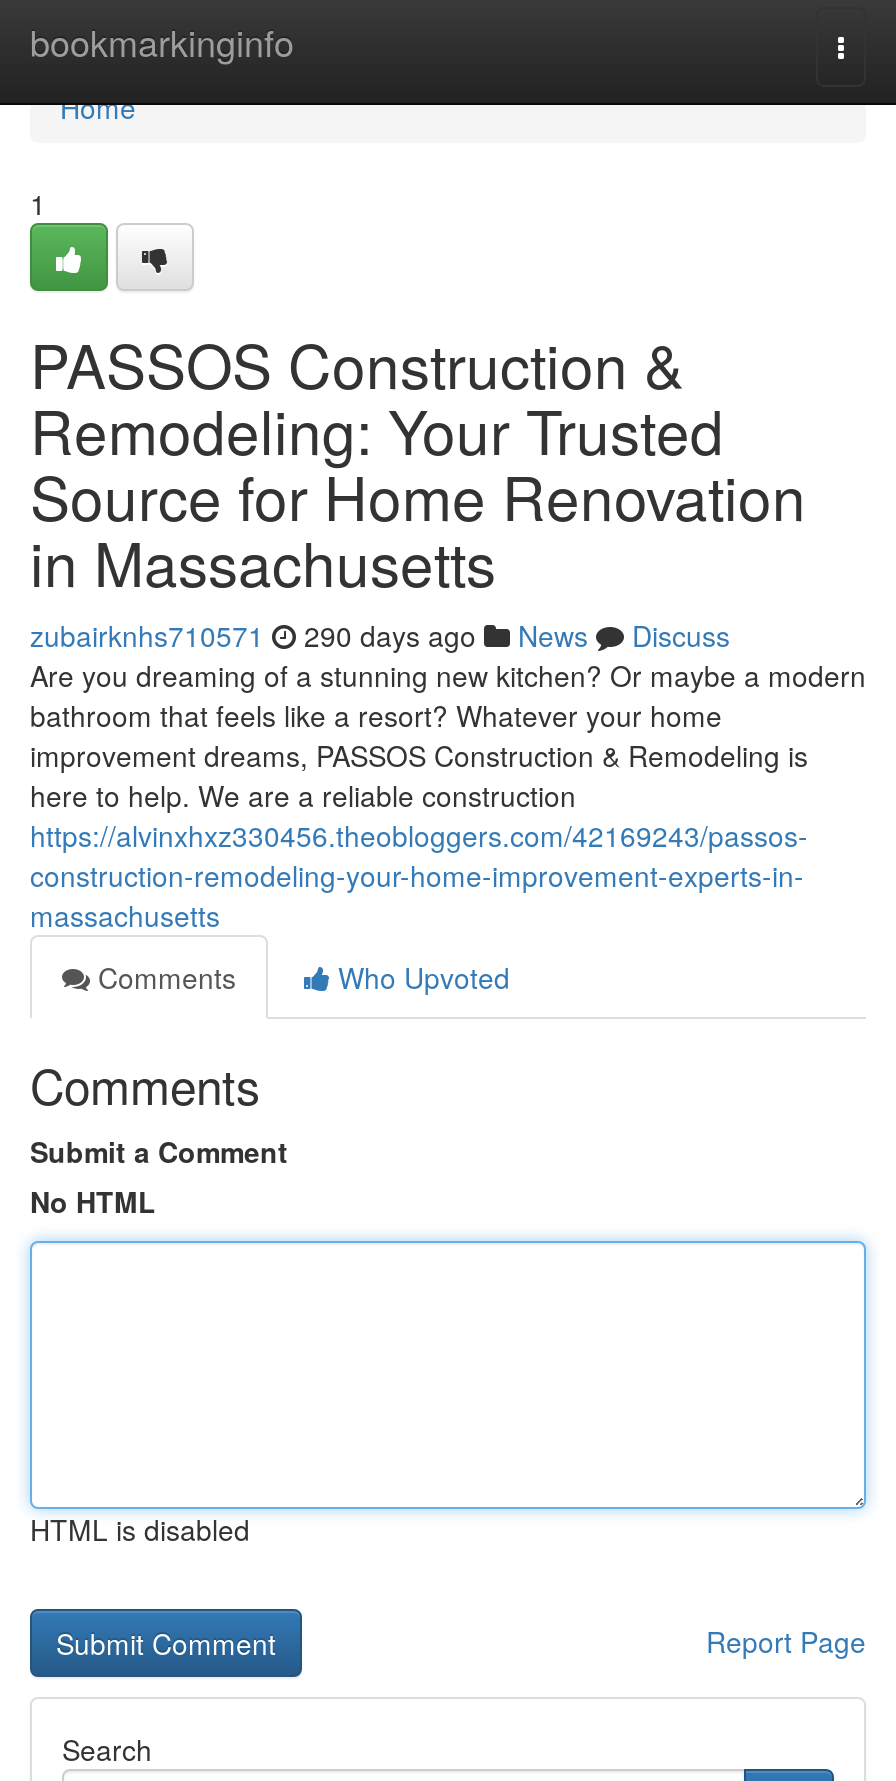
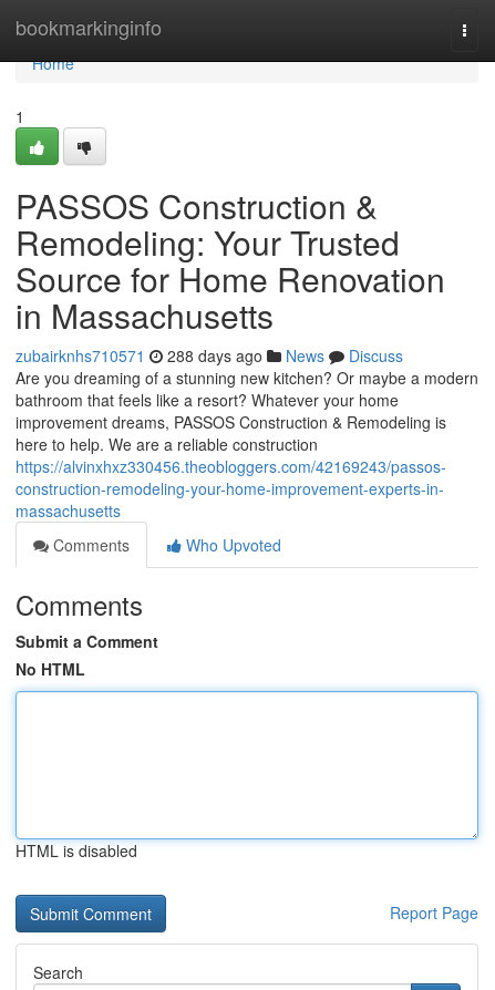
[30,615,730,655] zubairknhs710571 290 days ago News Discuss -> [16,344,403,367] zubairknhs710571 288 days ago News Discuss

